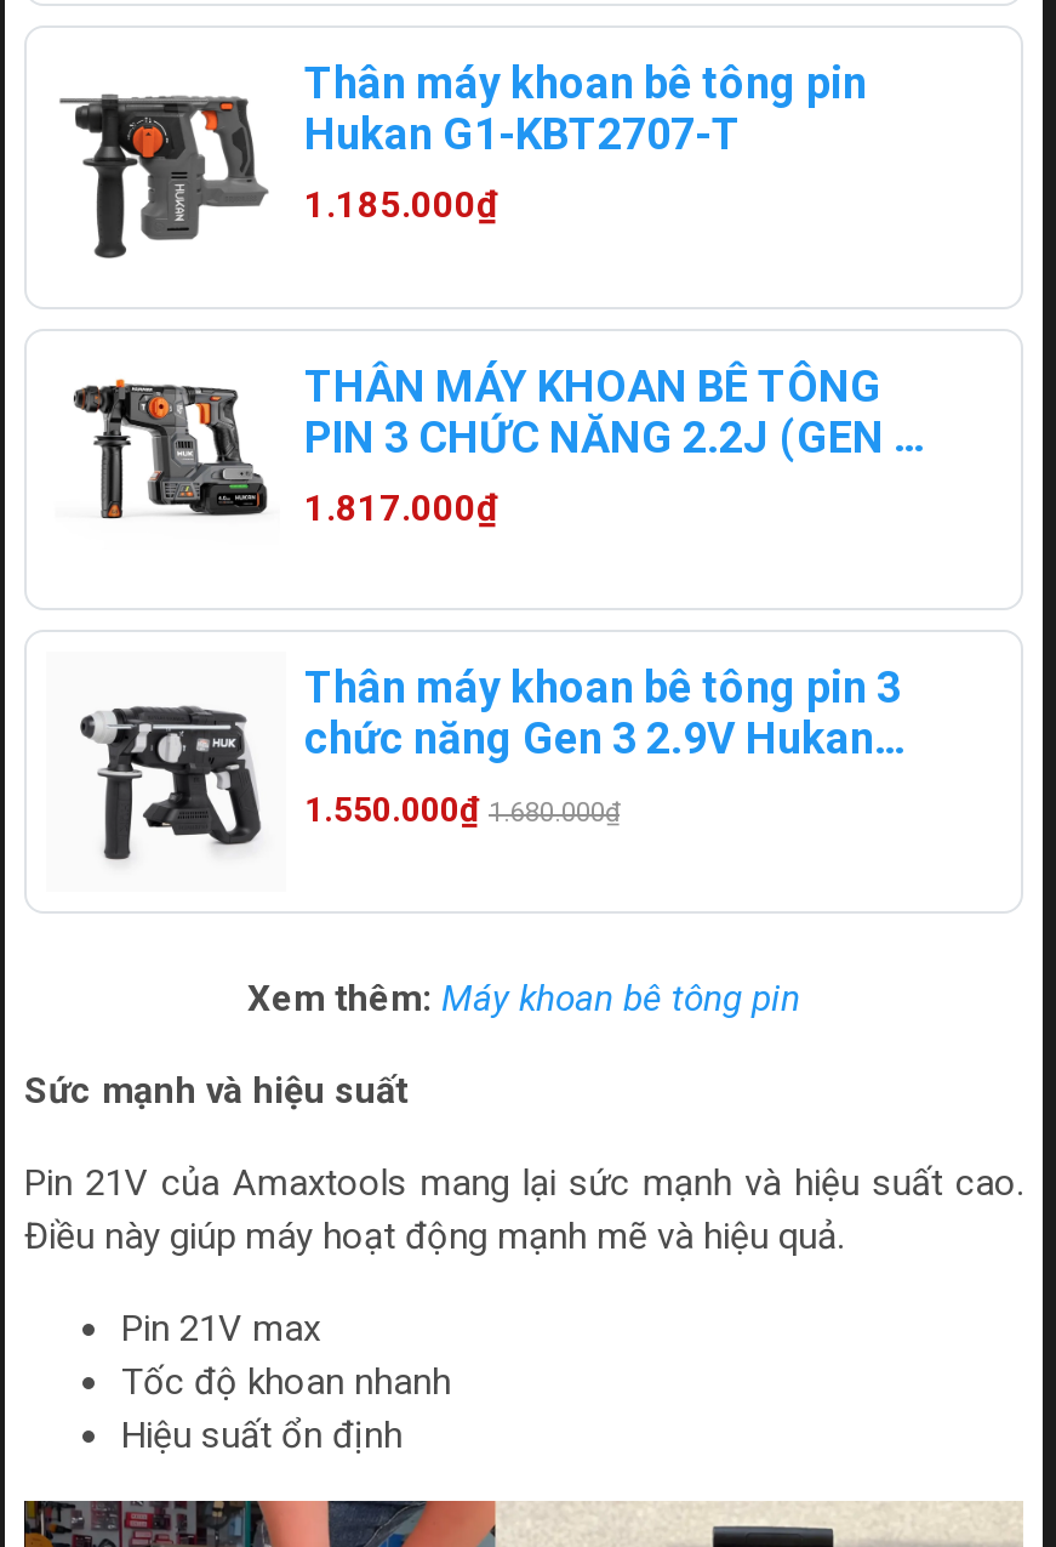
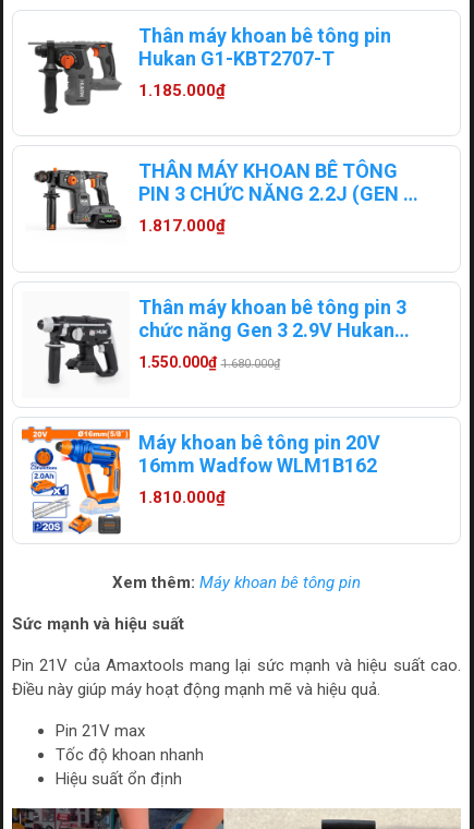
none -> [21,425,380,534] [image] | Máy khoan bê tông pin 20V | 16mm Wadfow WLM1B162 | 1.810.000₫

